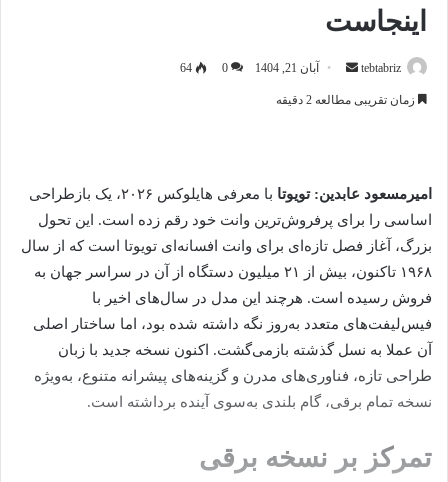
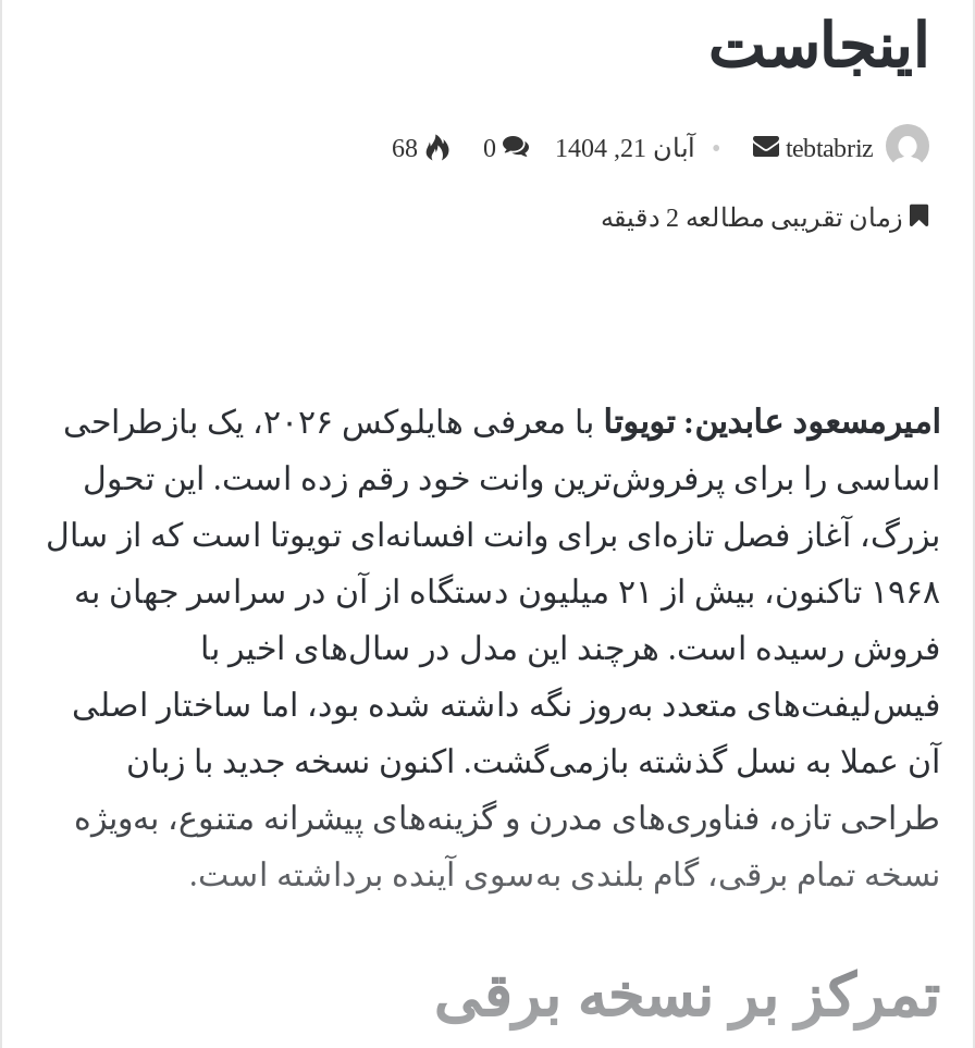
[180,61,192,75] 64 -> [392,133,418,163] 68

